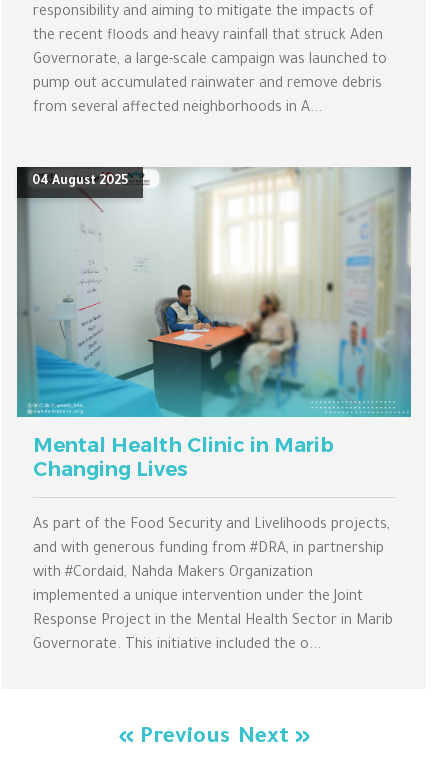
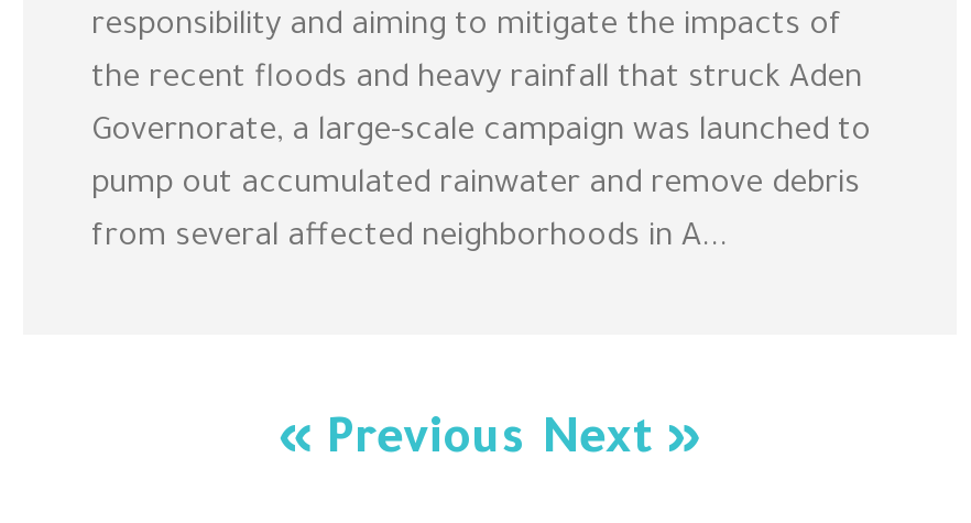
[16,166,412,418] [image] | 04 August 2025 -> none
[33,433,393,654] Mental Health Clinic in Marib | Changing Lives | As part of the Food Security and Livelihoods projects, | and with generous funding from #DRA, in partnership | with #Cordaid, Nahda Makers Organization | implemented a unique intervention under the Joint | Response Project in the Mental Health Sector in Marib | Governorate. This initiative included the o... -> none

